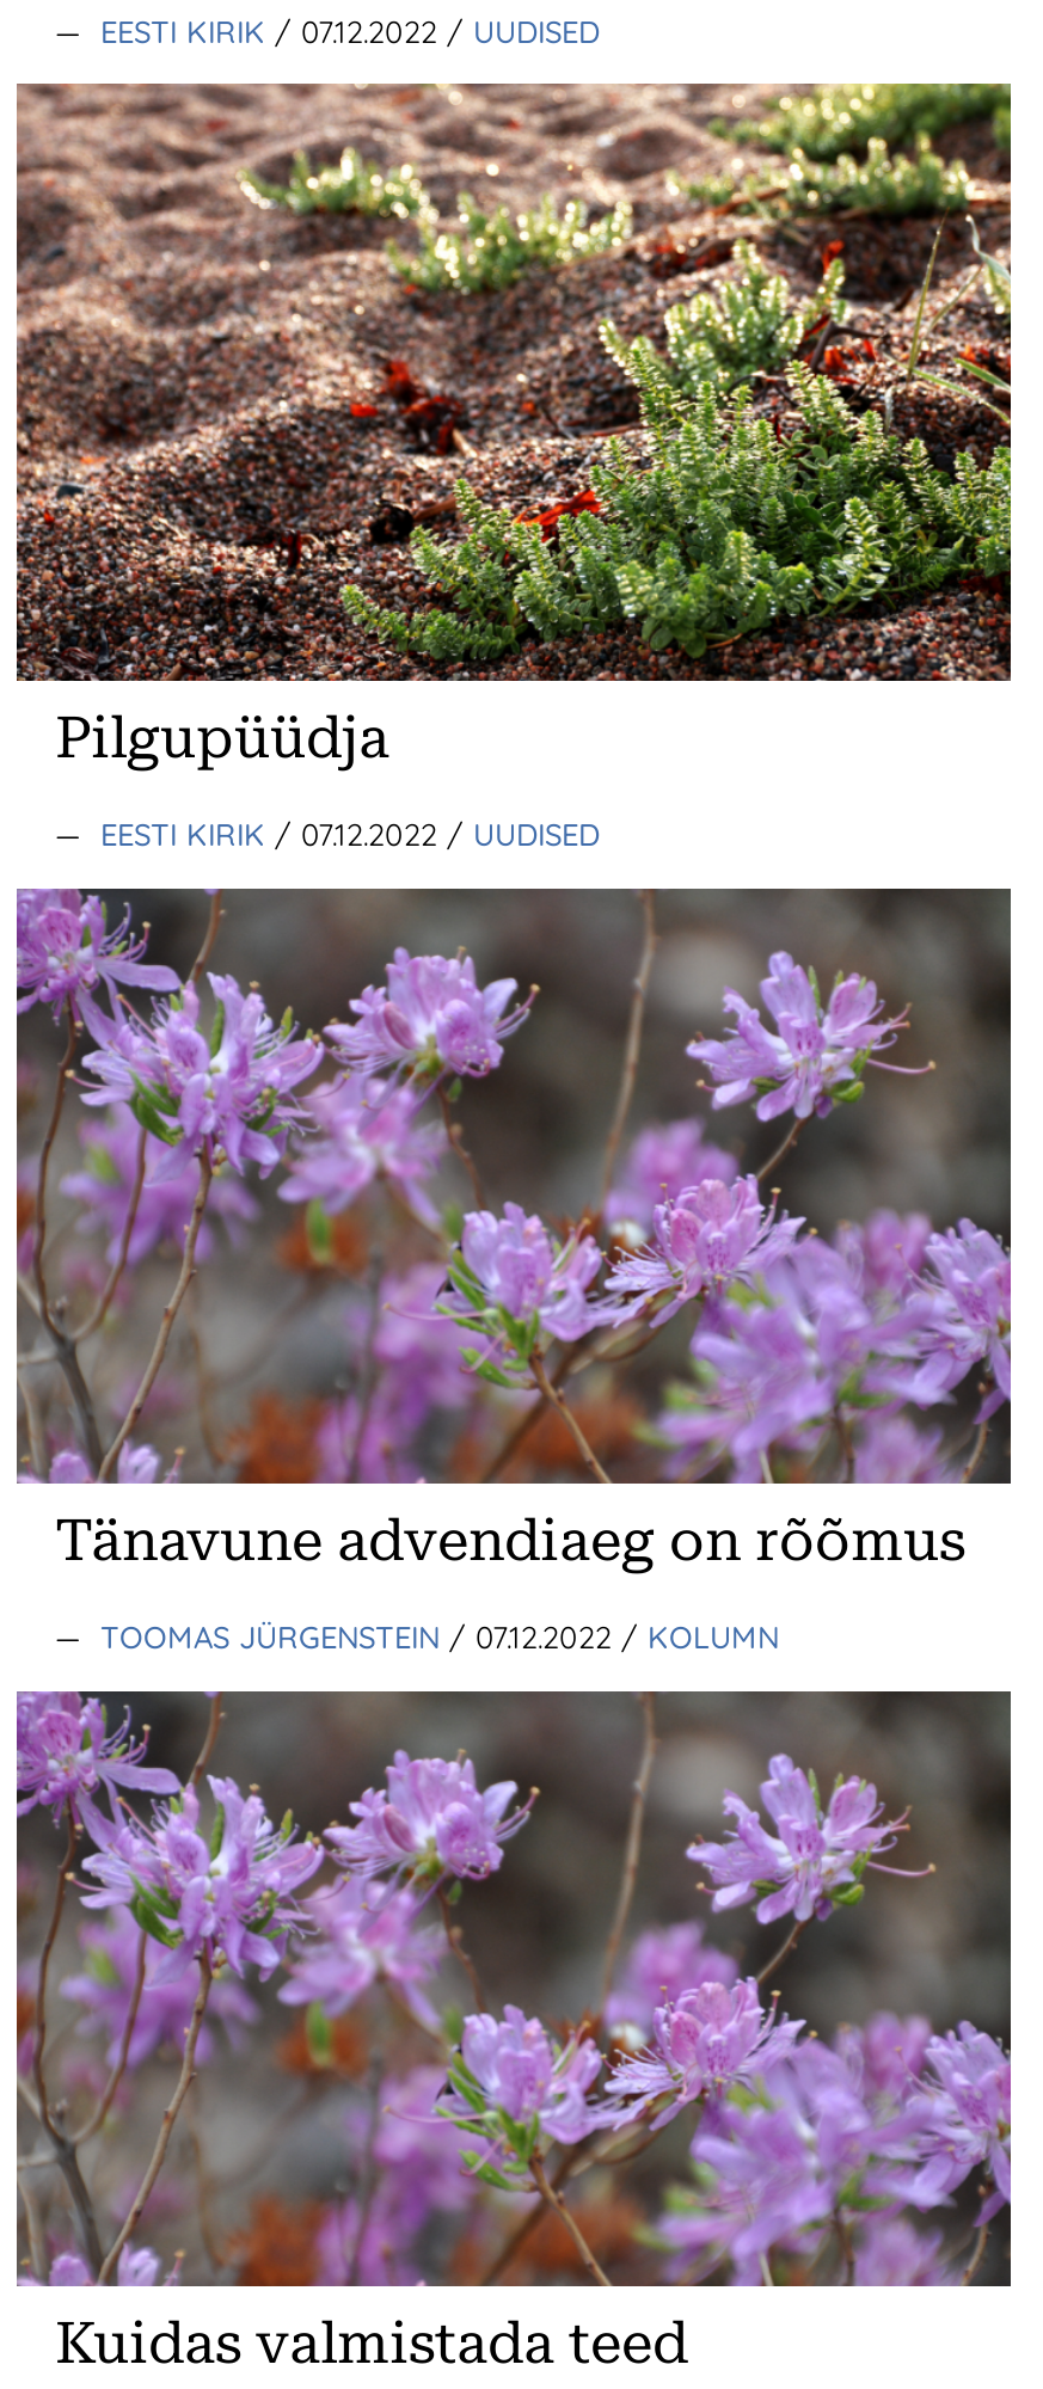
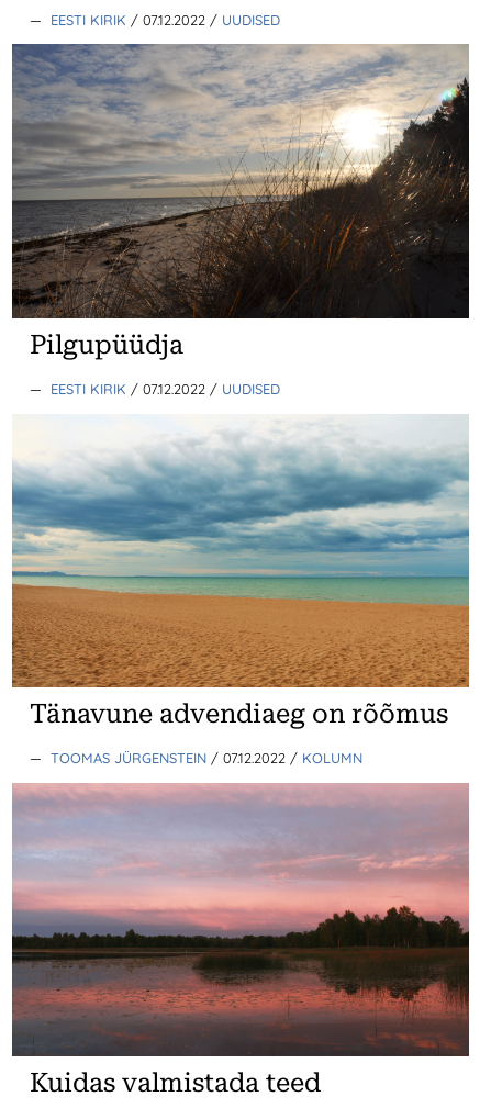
[14,81,1013,683] [image] -> [11,43,470,320] [image]
[14,886,1013,1486] [image] -> [11,414,470,689] [image]
[14,1689,1013,2289] [image] -> [11,783,470,1057] [image]

